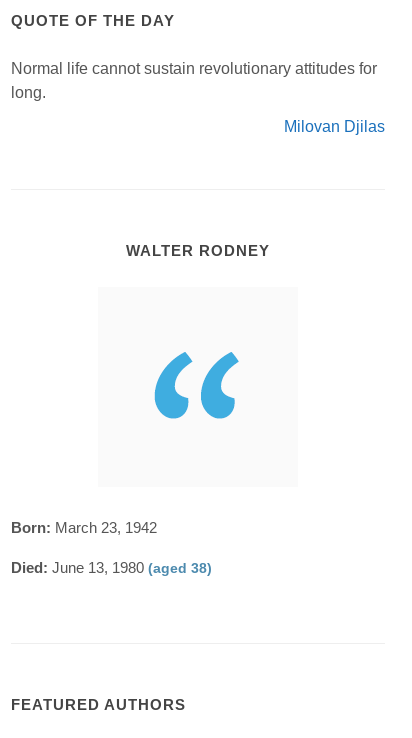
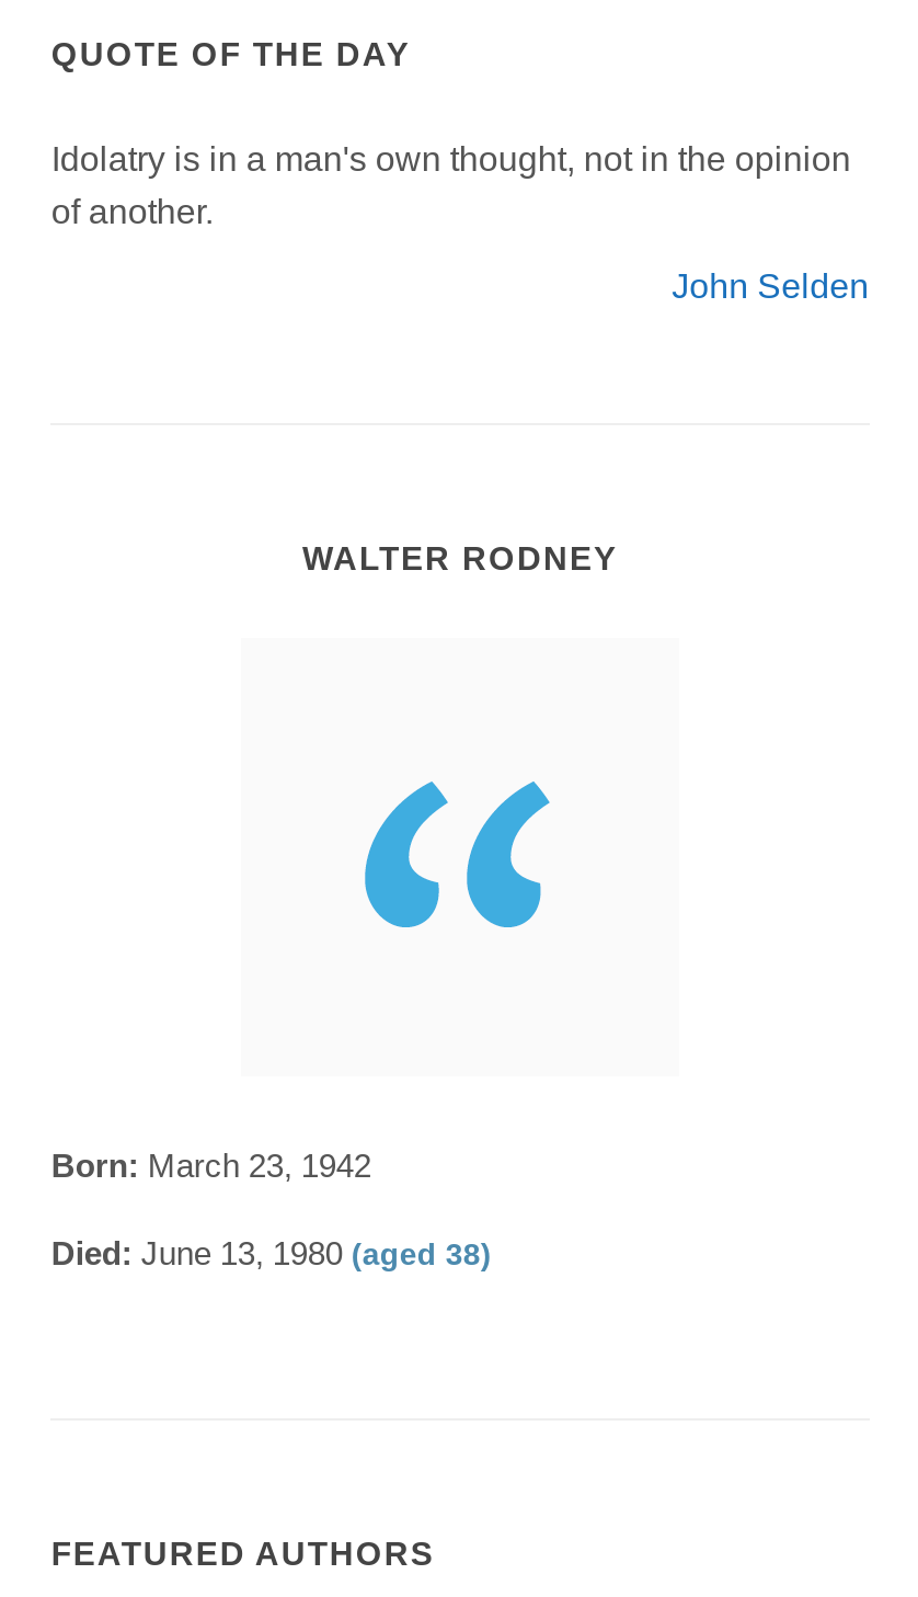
[11,60,377,101] Normal life cannot sustain revolutionary attitudes for | long. -> [51,139,851,229] Idolatry is in a man's own thought, not in the opinion | of another.
[284,118,385,135] Milovan Djilas -> [672,267,869,304] John Selden

